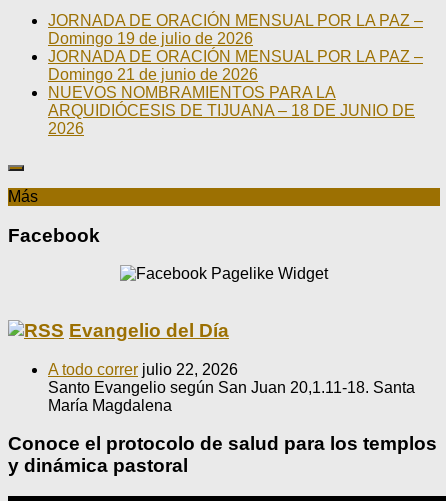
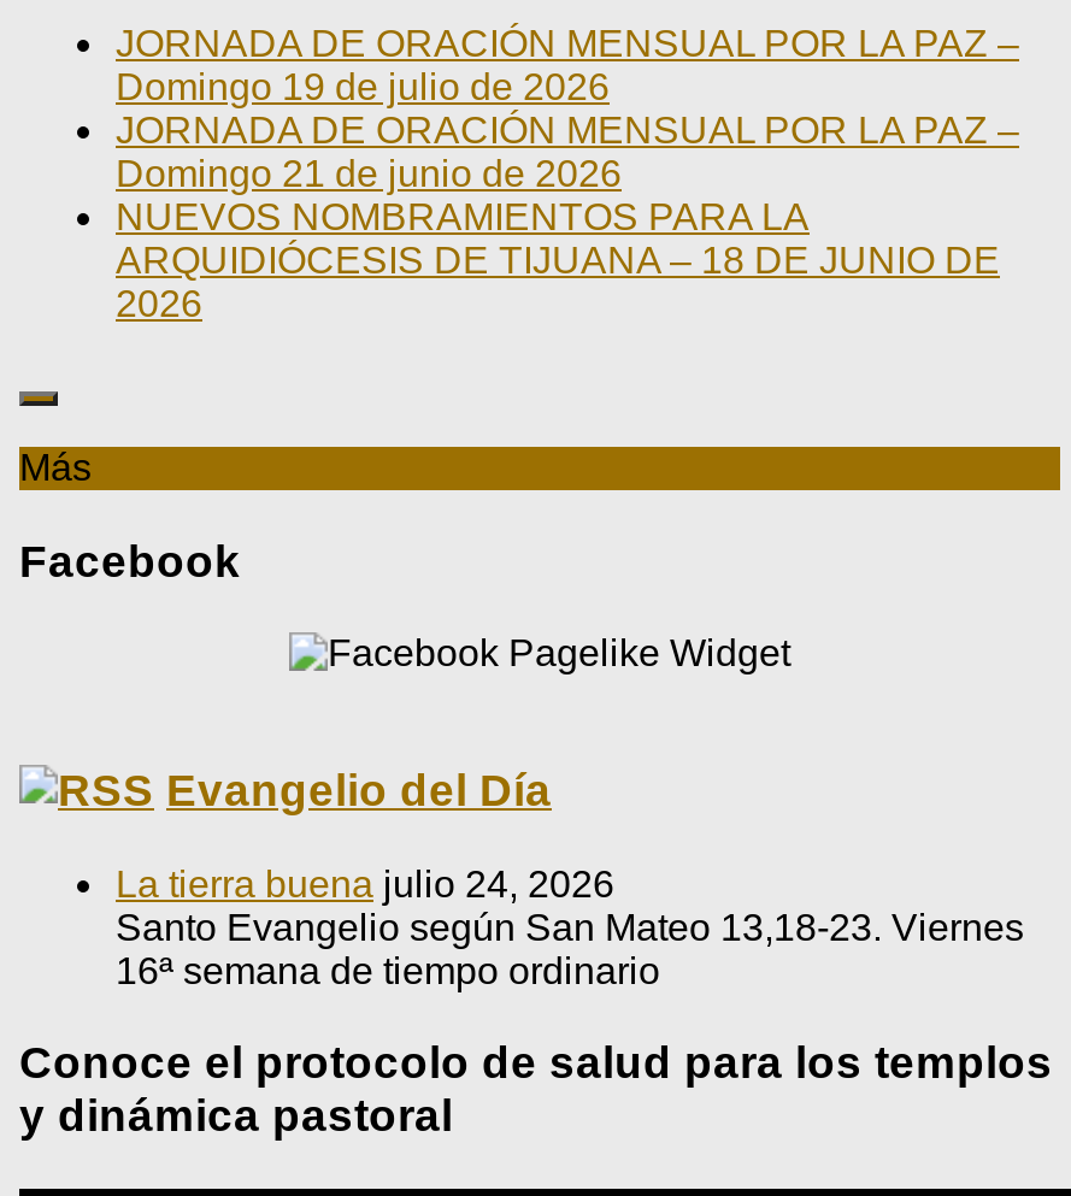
[48,361,415,414] A todo correr julio 22, 2026 | Santo Evangelio según San Juan 20,1.11-18. Santa | María Magdalena -> [116,863,1024,991] La tierra buena julio 24, 2026 | Santo Evangelio según San Mateo 13,18-23. Viernes | 16ª semana de tiempo ordinario

